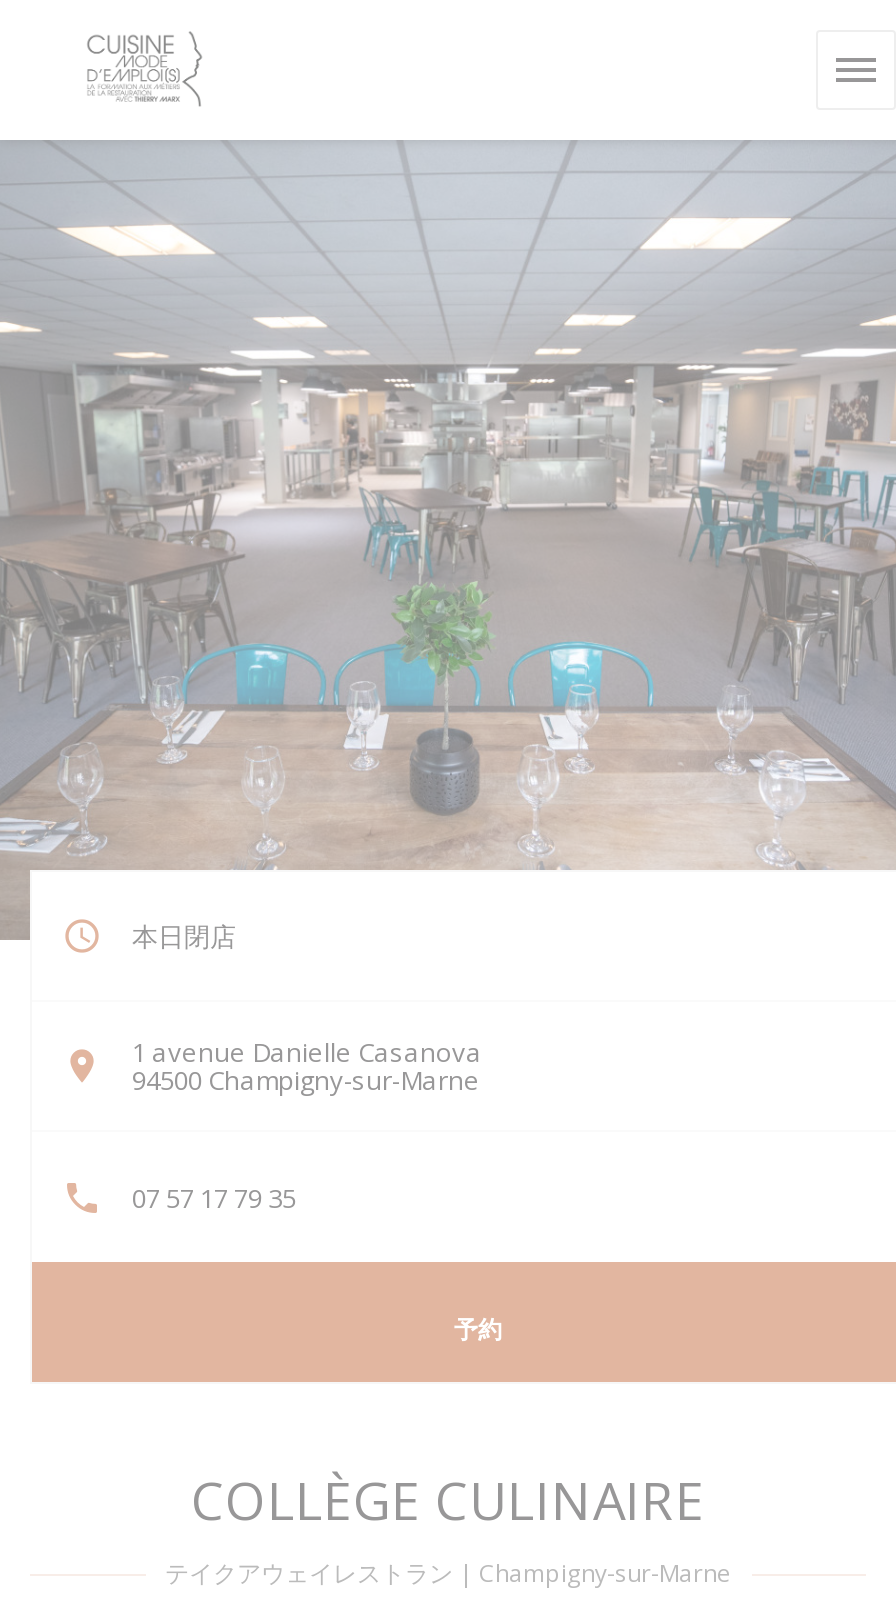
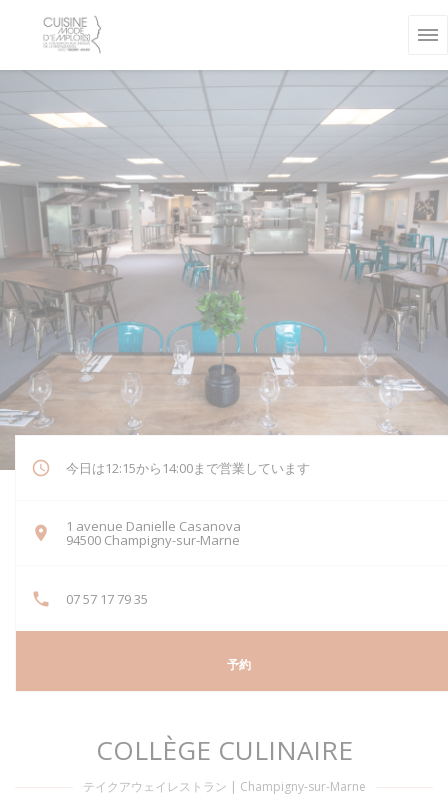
[132,918,236,954] 本日閉店 -> [66,459,310,477] 今日は12:15から14:00まで営業しています

